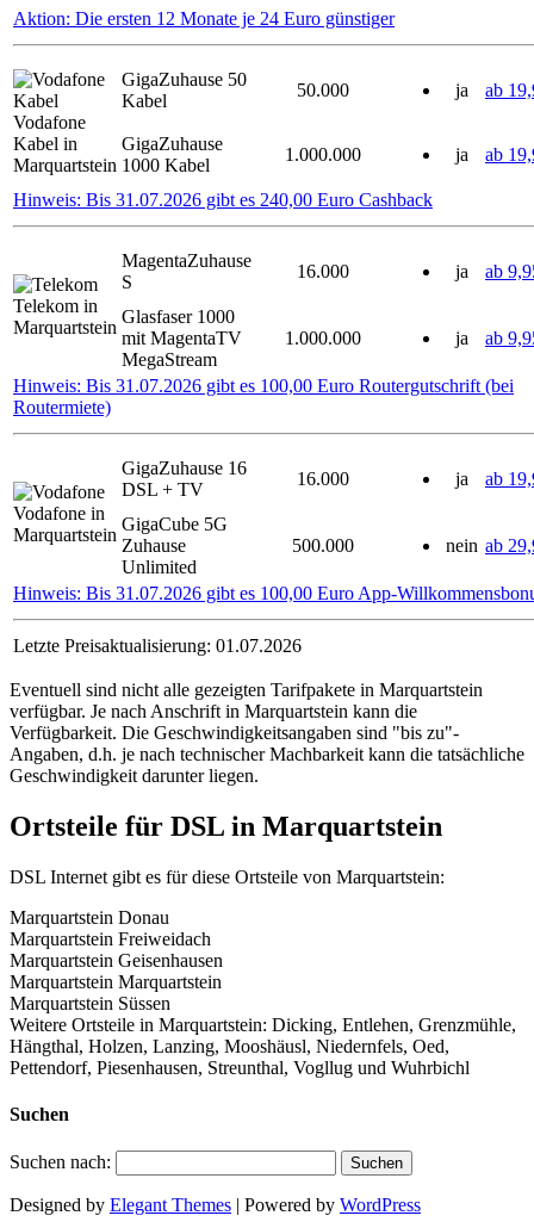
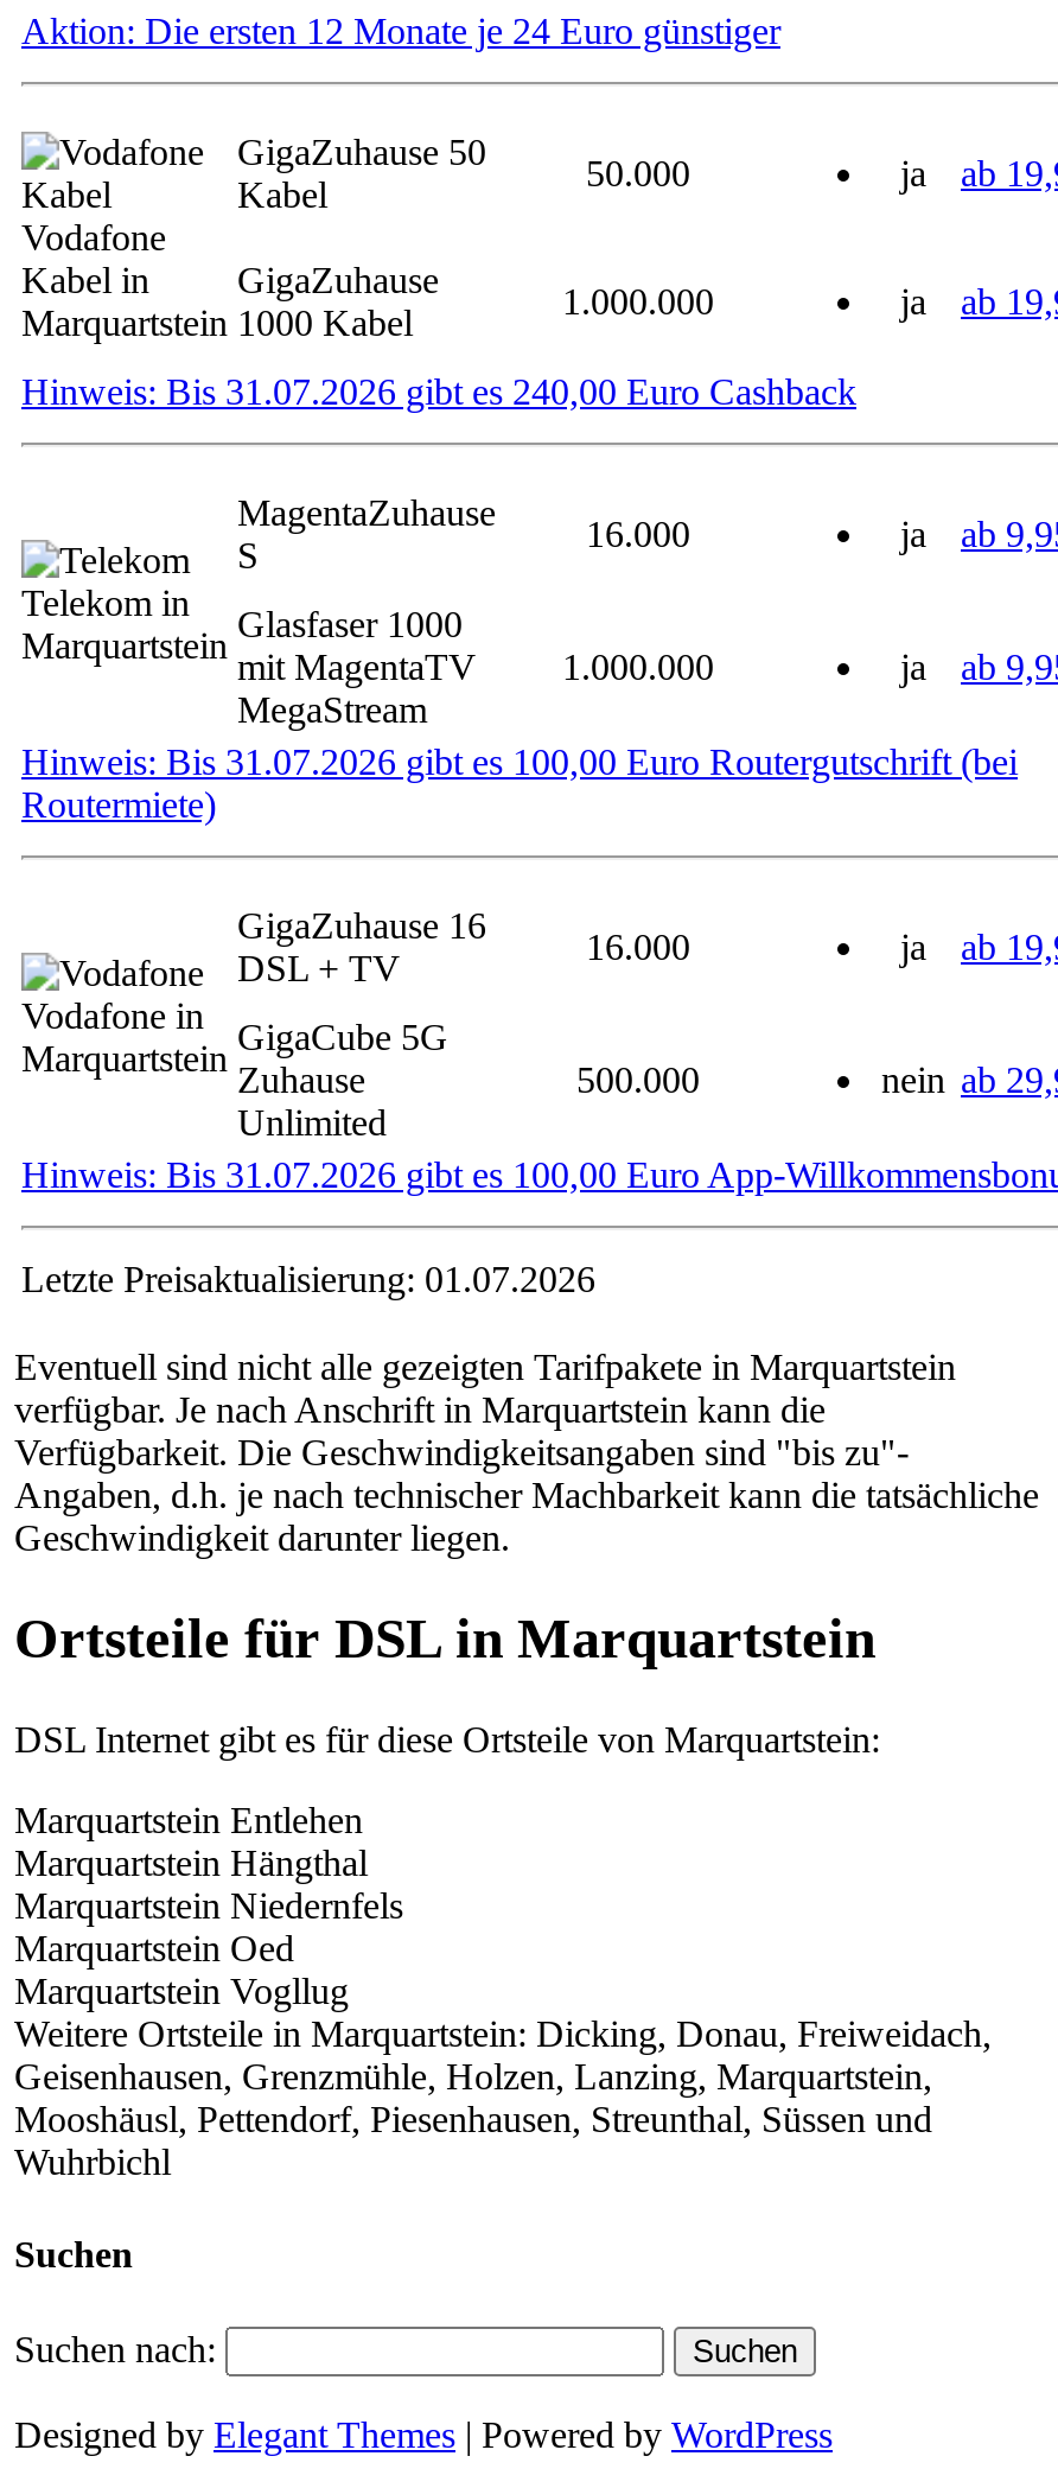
[10,907,516,1078] Marquartstein Donau | Marquartstein Freiweidach | Marquartstein Geisenhausen | Marquartstein Marquartstein | Marquartstein Süssen | Weitere Ortsteile in Marquartstein: Dicking, Entlehen, Grenzmühle, | Hängthal, Holzen, Lanzing, Mooshäusl, Niedernfels, Oed, | Pettendorf, Piesenhausen, Streunthal, Vogllug und Wuhrbichl -> [14,1800,992,2182] Marquartstein Entlehen | Marquartstein Hängthal | Marquartstein Niedernfels | Marquartstein Oed | Marquartstein Vogllug | Weitere Ortsteile in Marquartstein: Dicking, Donau, Freiweidach, | Geisenhausen, Grenzmühle, Holzen, Lanzing, Marquartstein, | Mooshäusl, Pettendorf, Piesenhausen, Streunthal, Süssen und | Wuhrbichl

